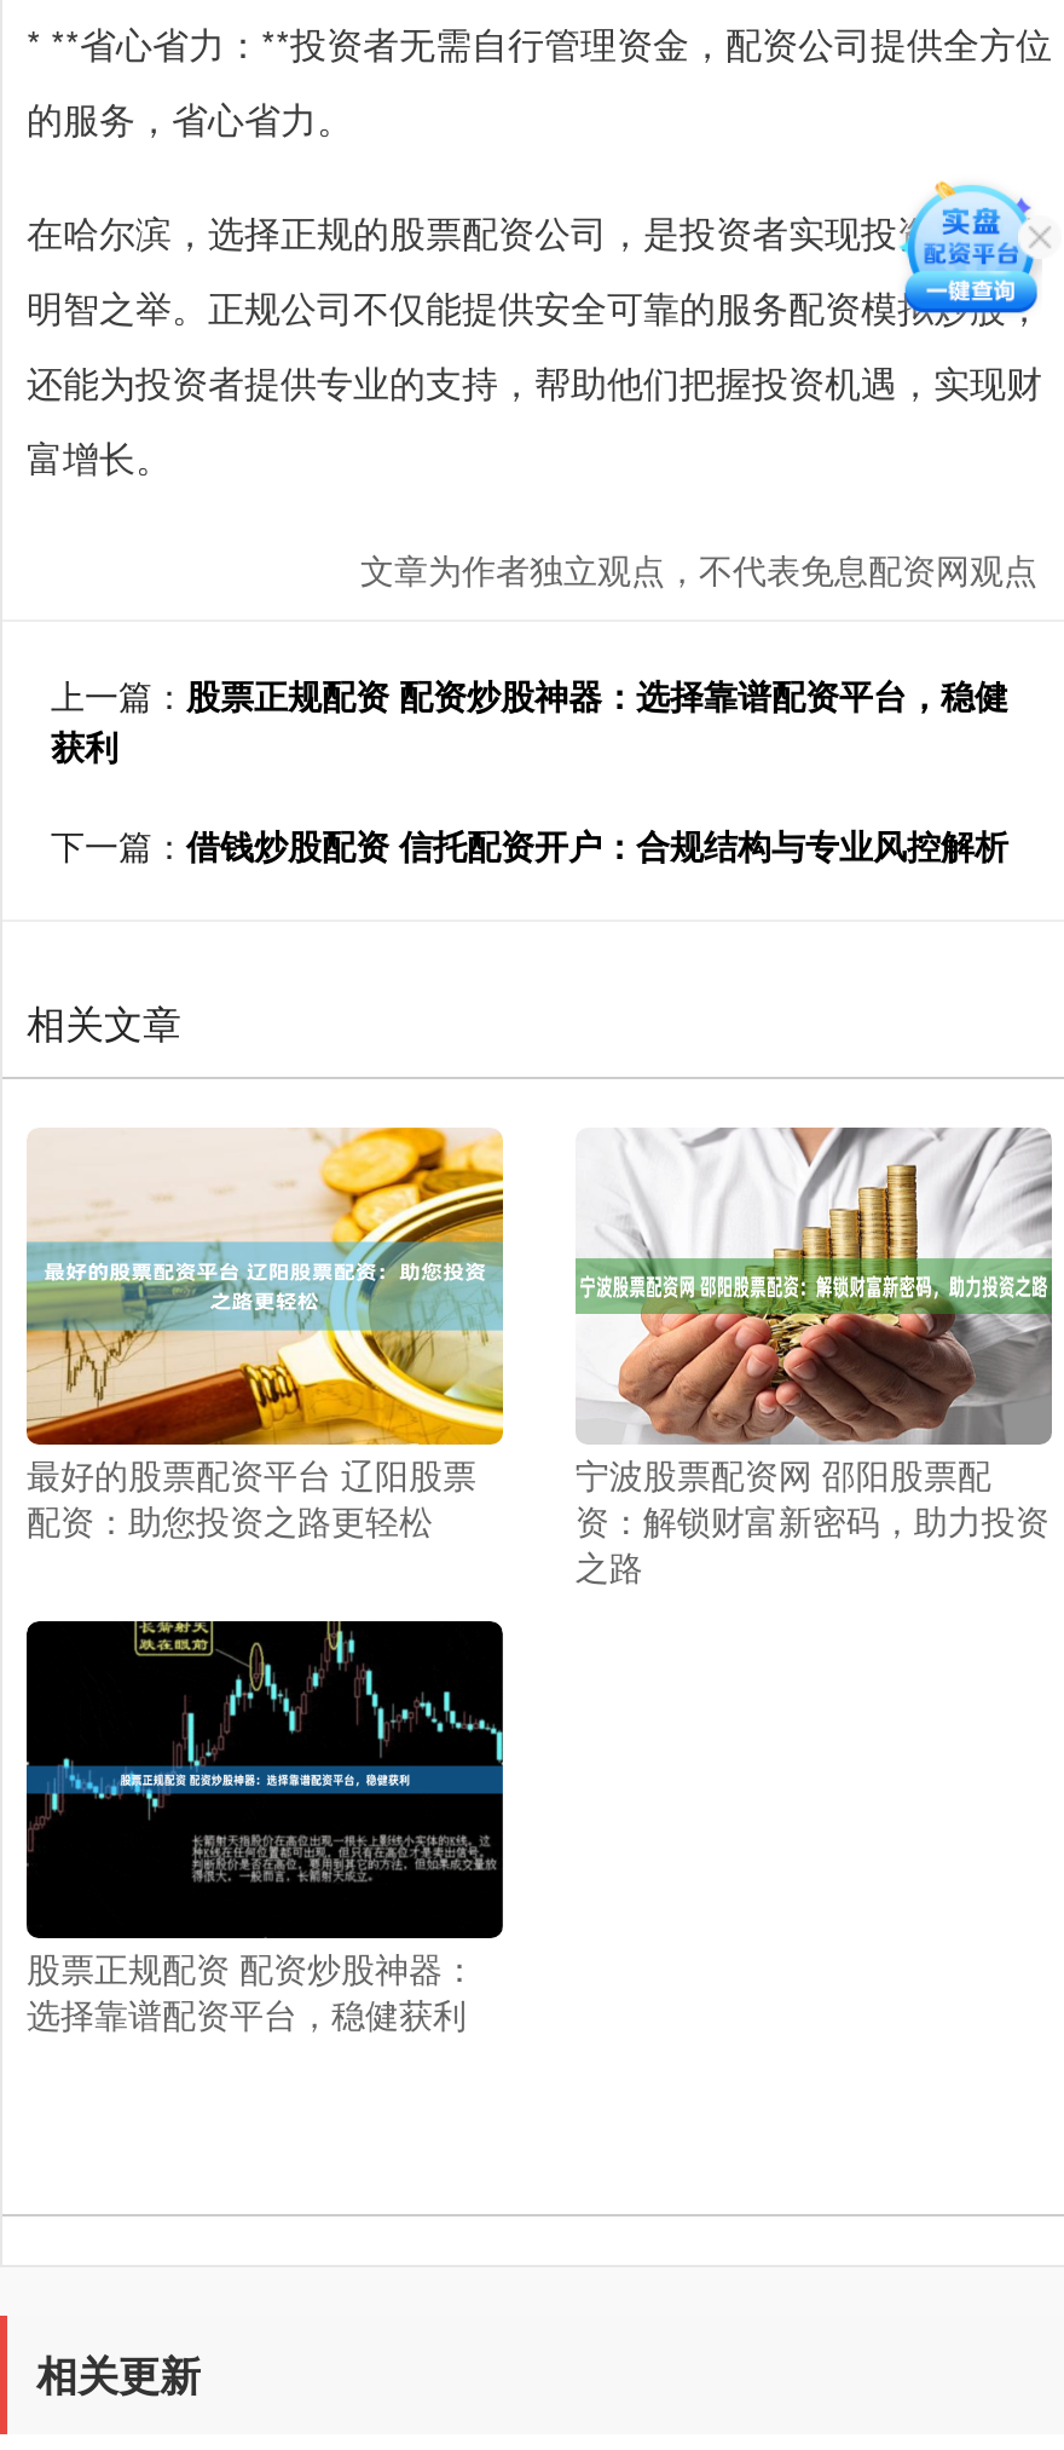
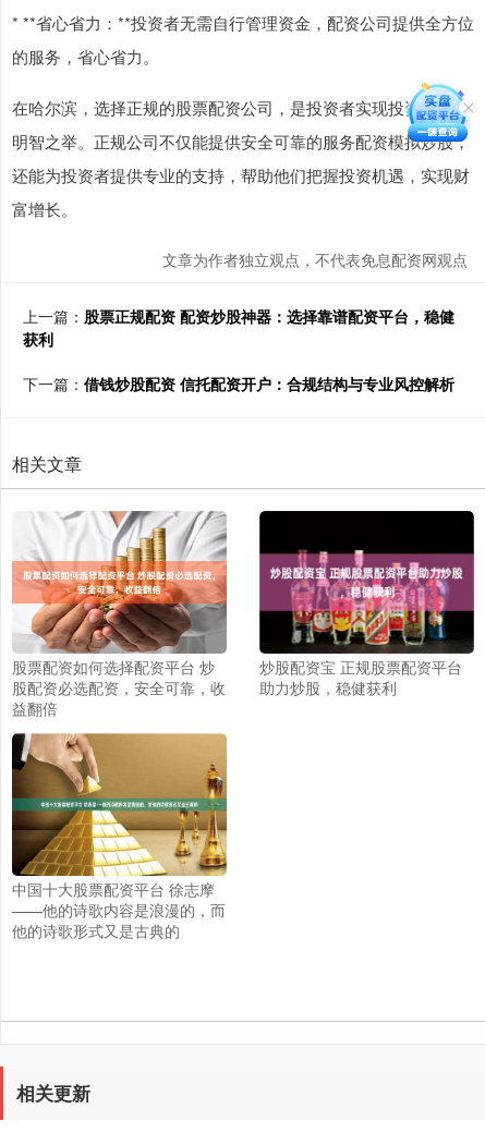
[24,1125,505,1544] [image] | 最好的股票配资平台 辽阳股票 | 配资：助您投资之路更轻松 -> [12,511,228,719] [image] | 股票配资如何选择配资平台 炒 | 股配资必选配资，安全可靠，收 | 益翻倍
[573,1128,1052,1590] [image] | 宁波股票配资网 邵阳股票配 | 资：解锁财富新密码，助力投资 | 之路 -> [258,510,474,698] [image] | 炒股配资宝 正规股票配资平台 | 助力炒股，稳健获利
[27,1619,505,2038] [image] | 股票正规配资 配资炒股神器： | 选择靠谱配资平台，稳健获利 -> [12,732,228,942] [image] | 中国十大股票配资平台 徐志摩 | ——他的诗歌内容是浪漫的，而 | 他的诗歌形式又是古典的

